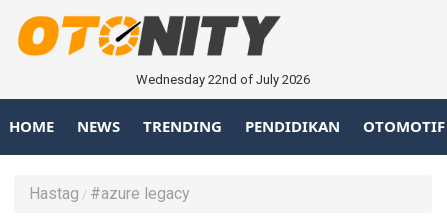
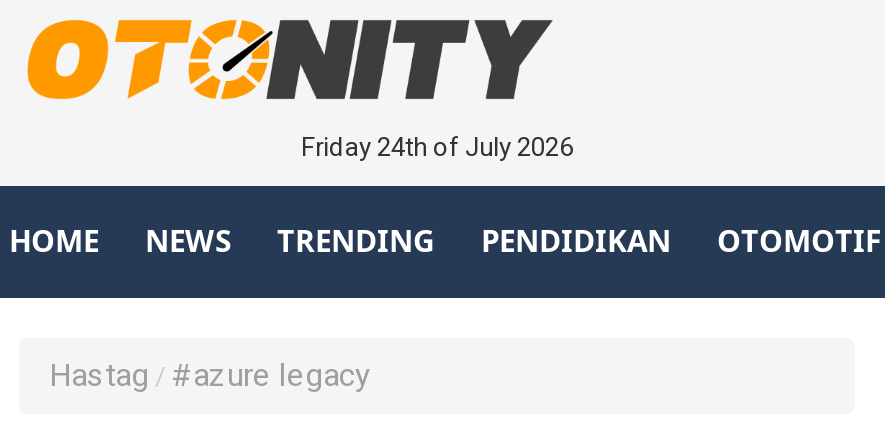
[136,72,310,87] Wednesday 22nd of July 2026 -> [301,132,573,162] Friday 24th of July 2026

